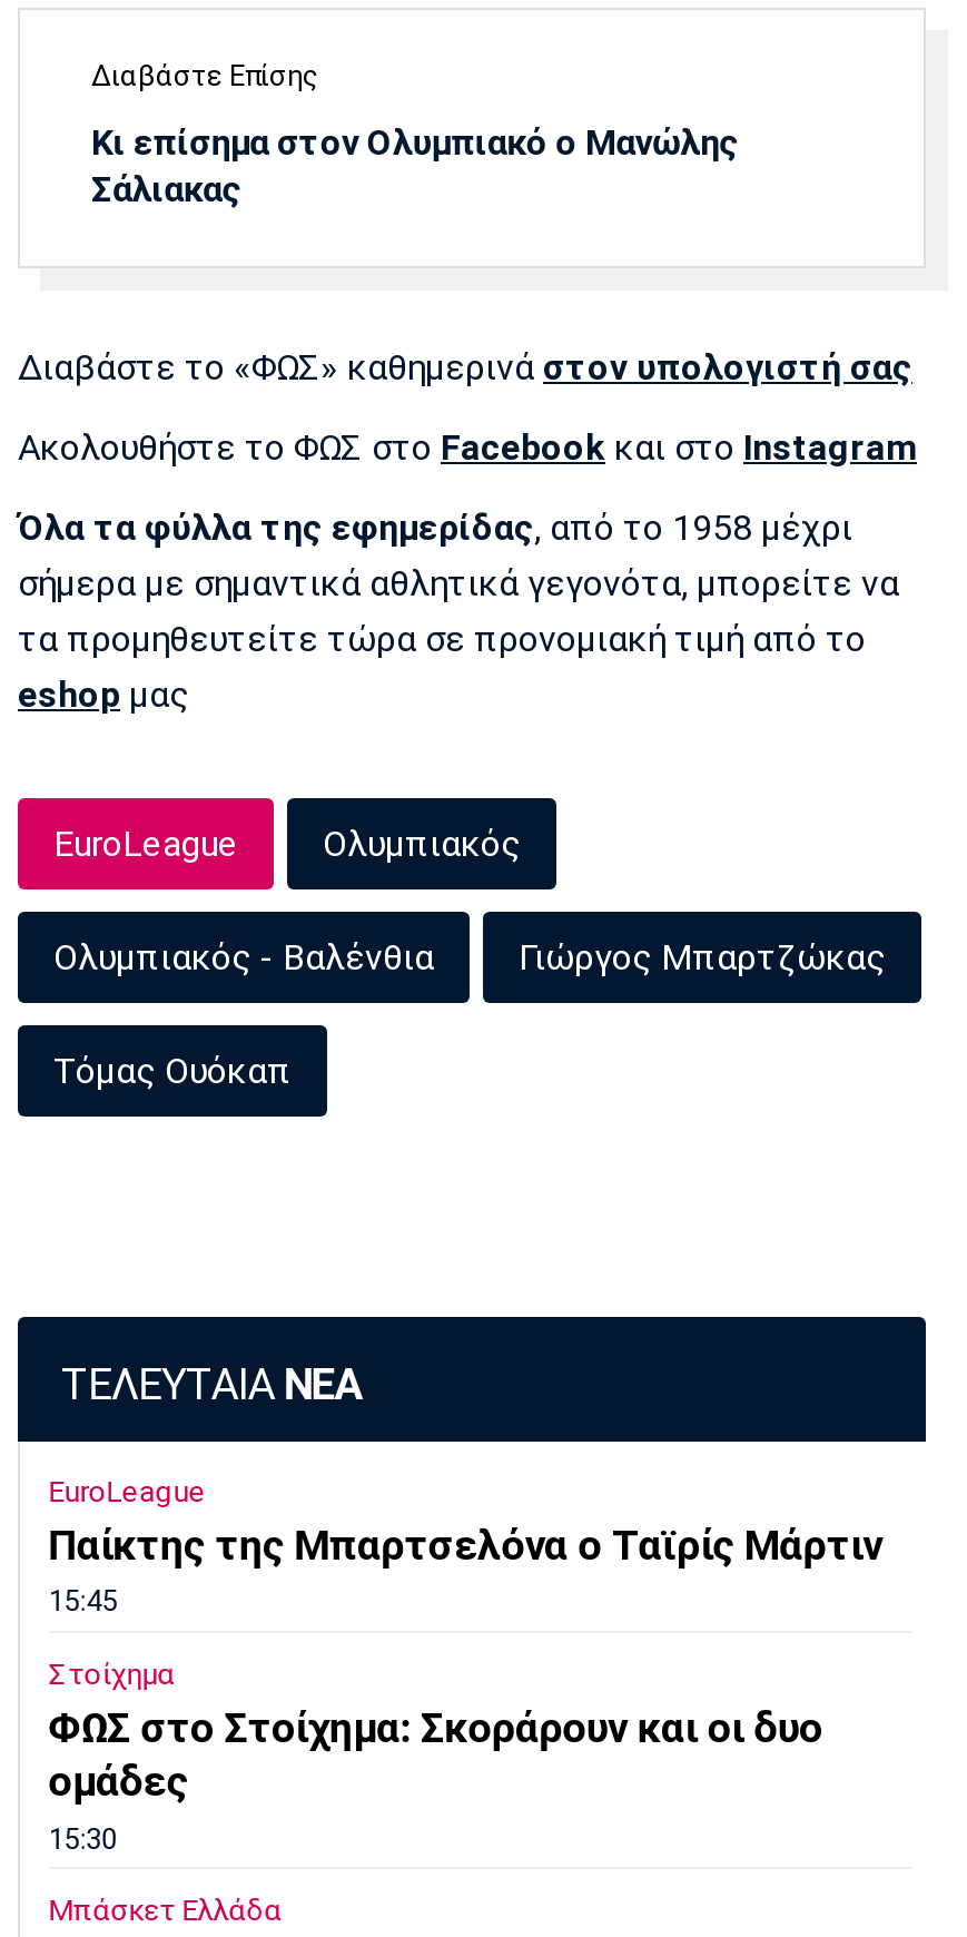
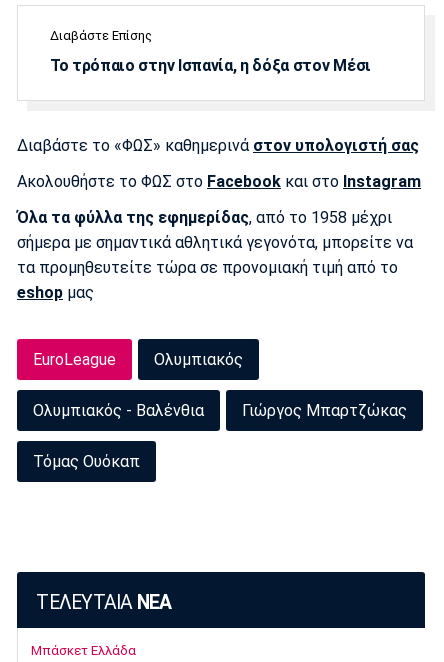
[91,121,738,210] Κι επίσημα στον Ολυμπιακό ο Μανώλης | Σάλιακας -> [50,56,371,75] Το τρόπαιο στην Ισπανία, η δόξα στον Μέσι
[49,1474,882,1855] EuroLeague | Παίκτης της Μπαρτσελόνα ο Ταϊρίς Μάρτιν | 15:45 | Στοίχημα | ΦΩΣ στο Στοίχημα: Σκοράρουν και οι δυο | ομάδες | 15:30 -> none

